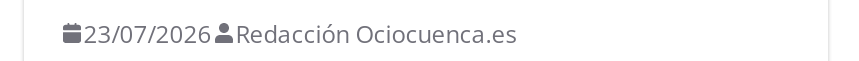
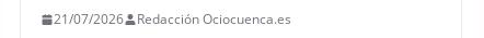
[83,16,517,50] 23/07/2026 Redacción Ociocuenca.es -> [53,10,291,28] 21/07/2026 Redacción Ociocuenca.es

